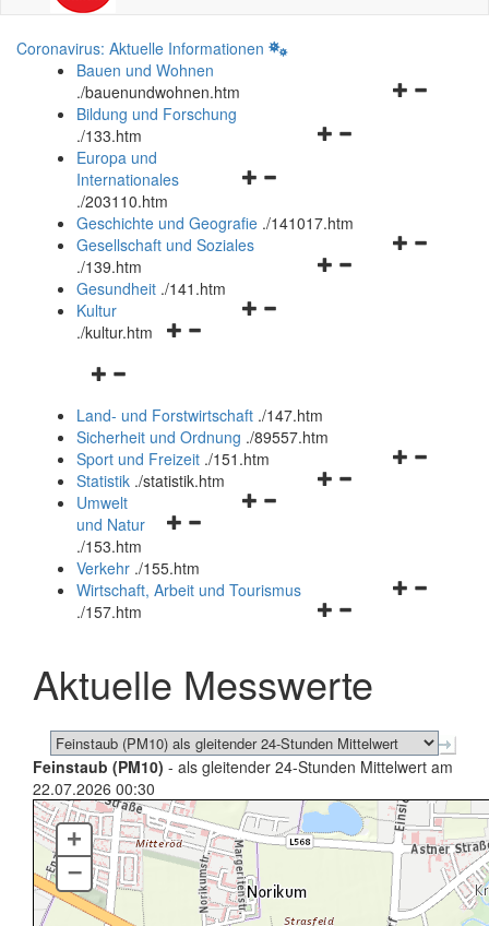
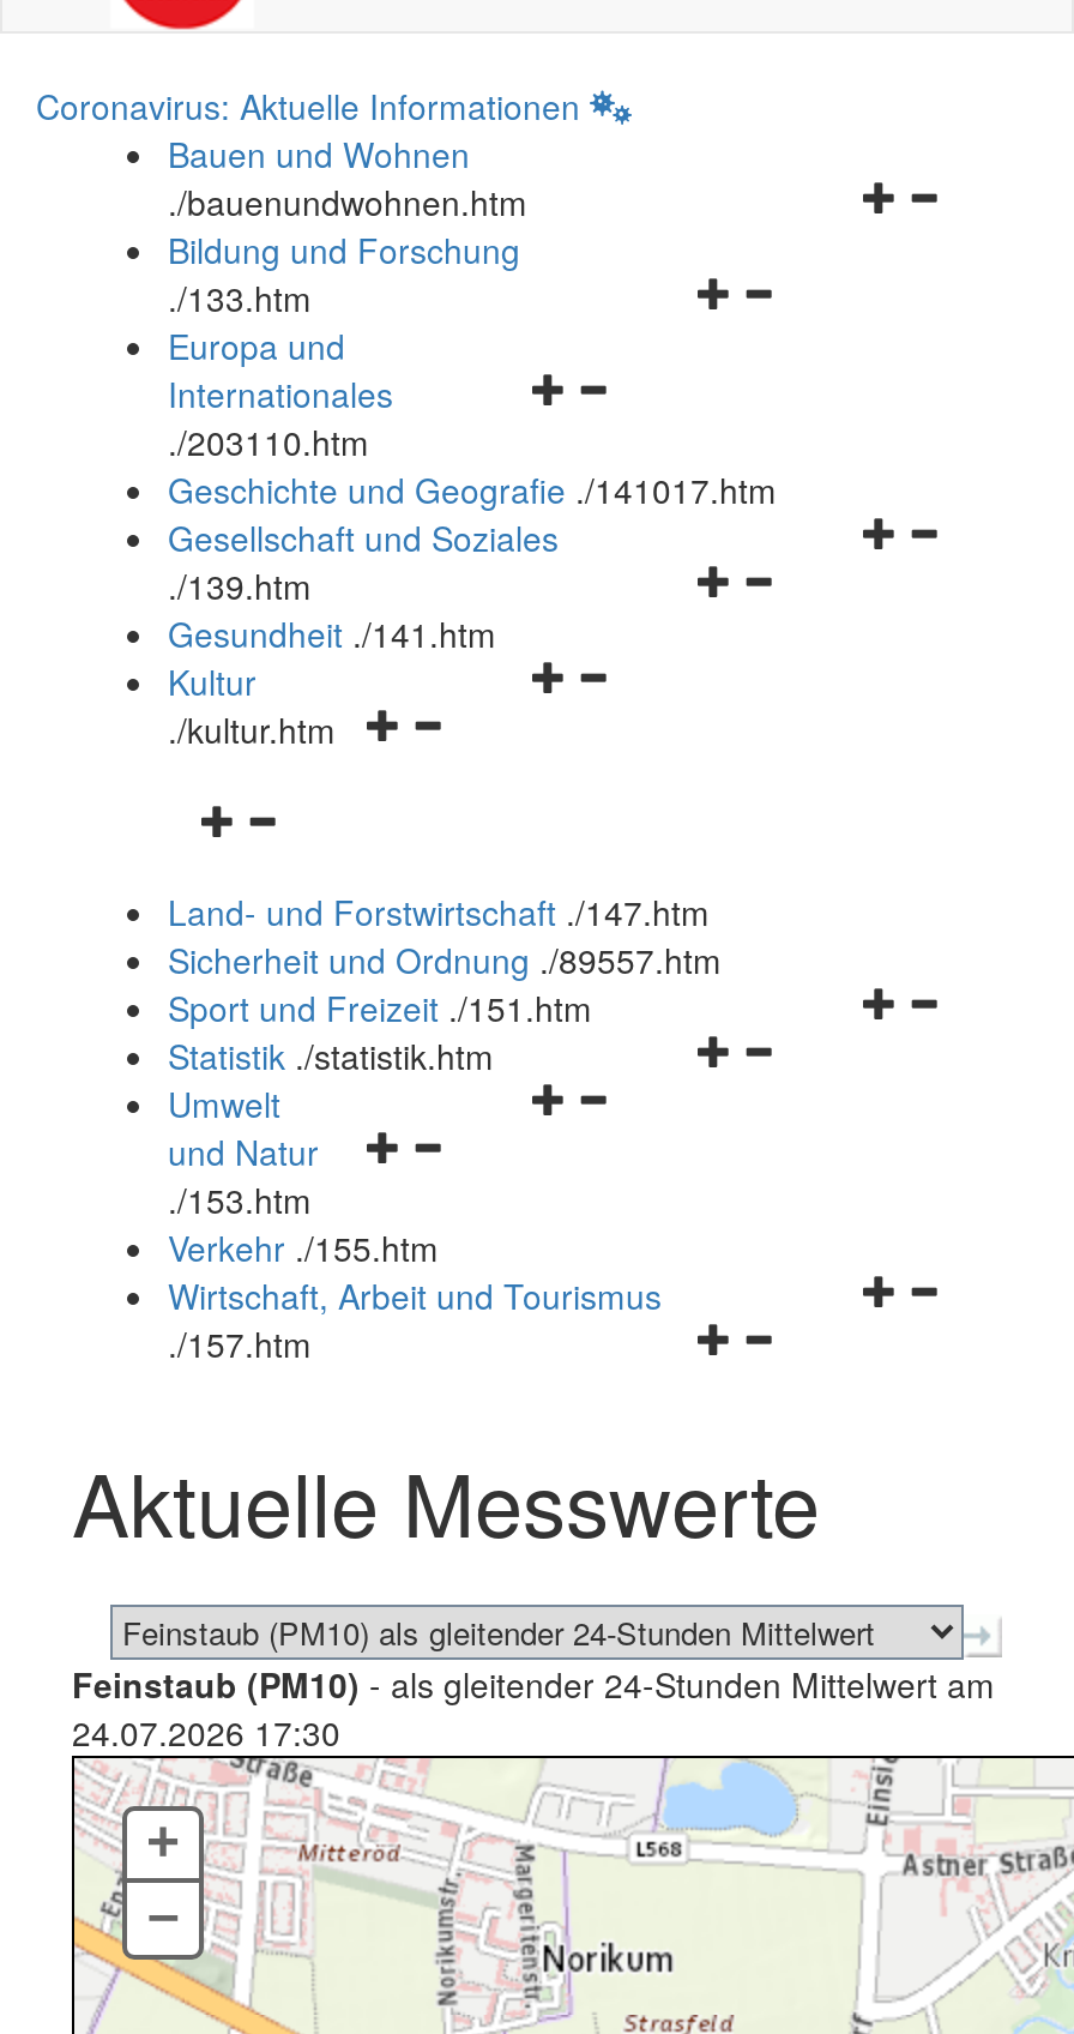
[33,777,155,799] 22.07.2026 00:30 -> [72,1708,340,1756] 24.07.2026 17:30

